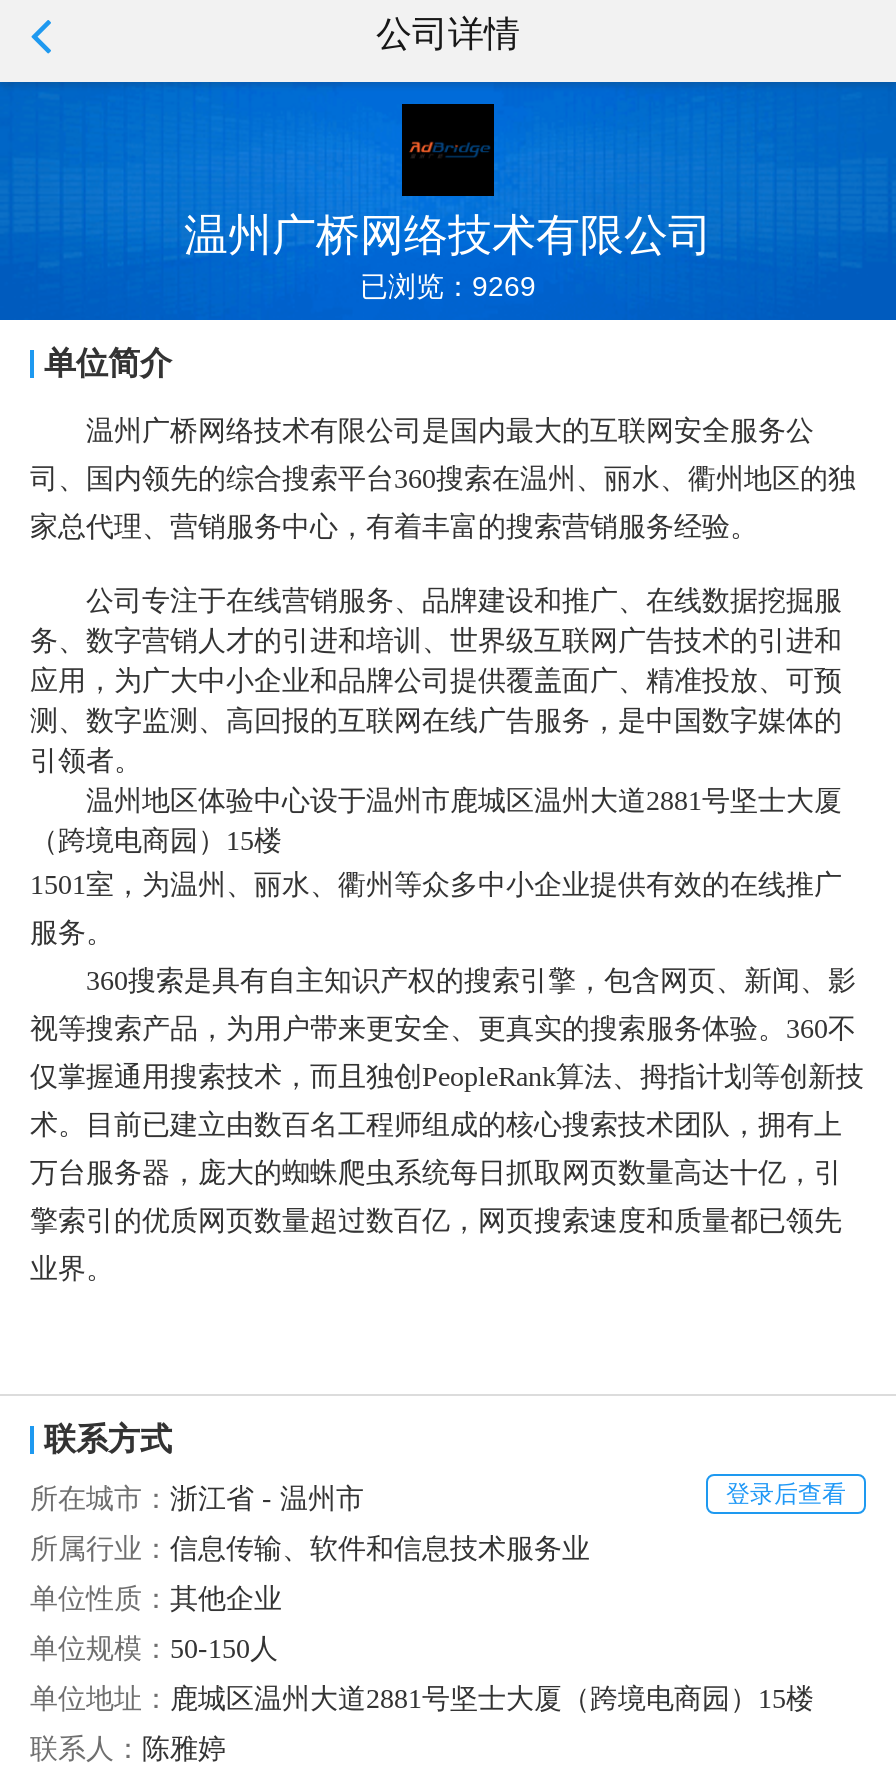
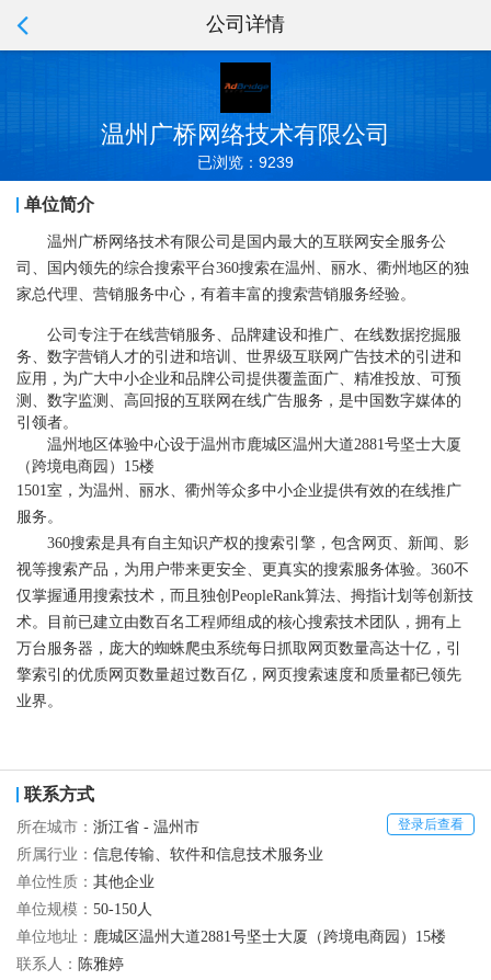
[360,270,536,302] 已浏览：9269 -> [197,153,294,171] 已浏览：9239

